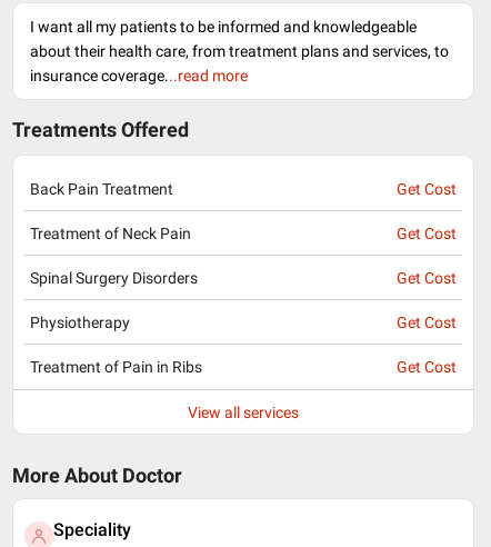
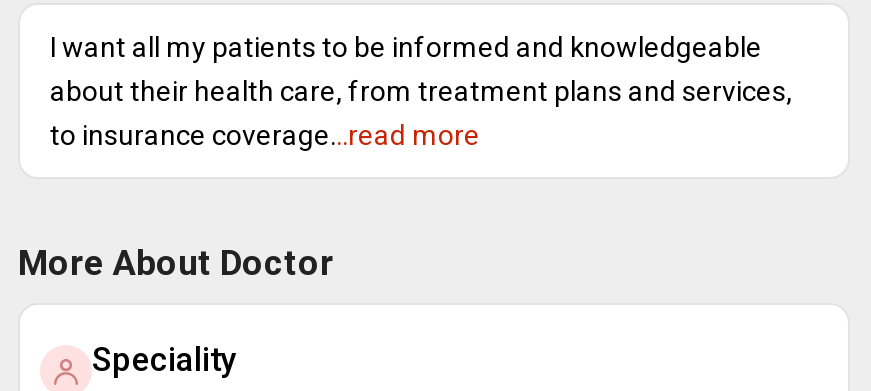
[12,42,457,421] about their health care, from treatment plans and services, to | insurance coverage...read more | Treatments Offered | Back Pain Treatment | Get Cost | Treatment of Neck Pain | Get Cost | Spinal Surgery Disorders | Get Cost | Physiotherapy | Get Cost | Treatment of Pain in Ribs | Get Cost | View all services -> [50,75,792,151] about their health care, from treatment plans and services, | to insurance coverage...read more

